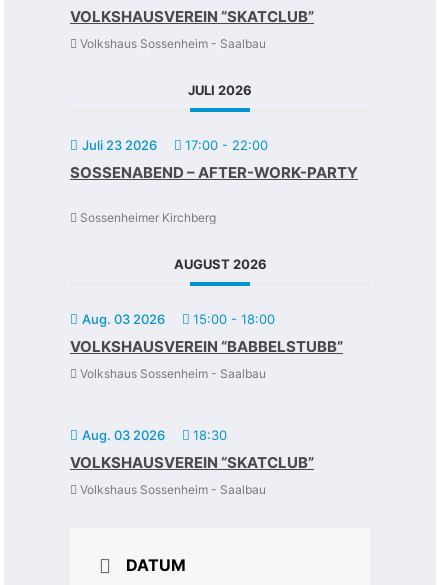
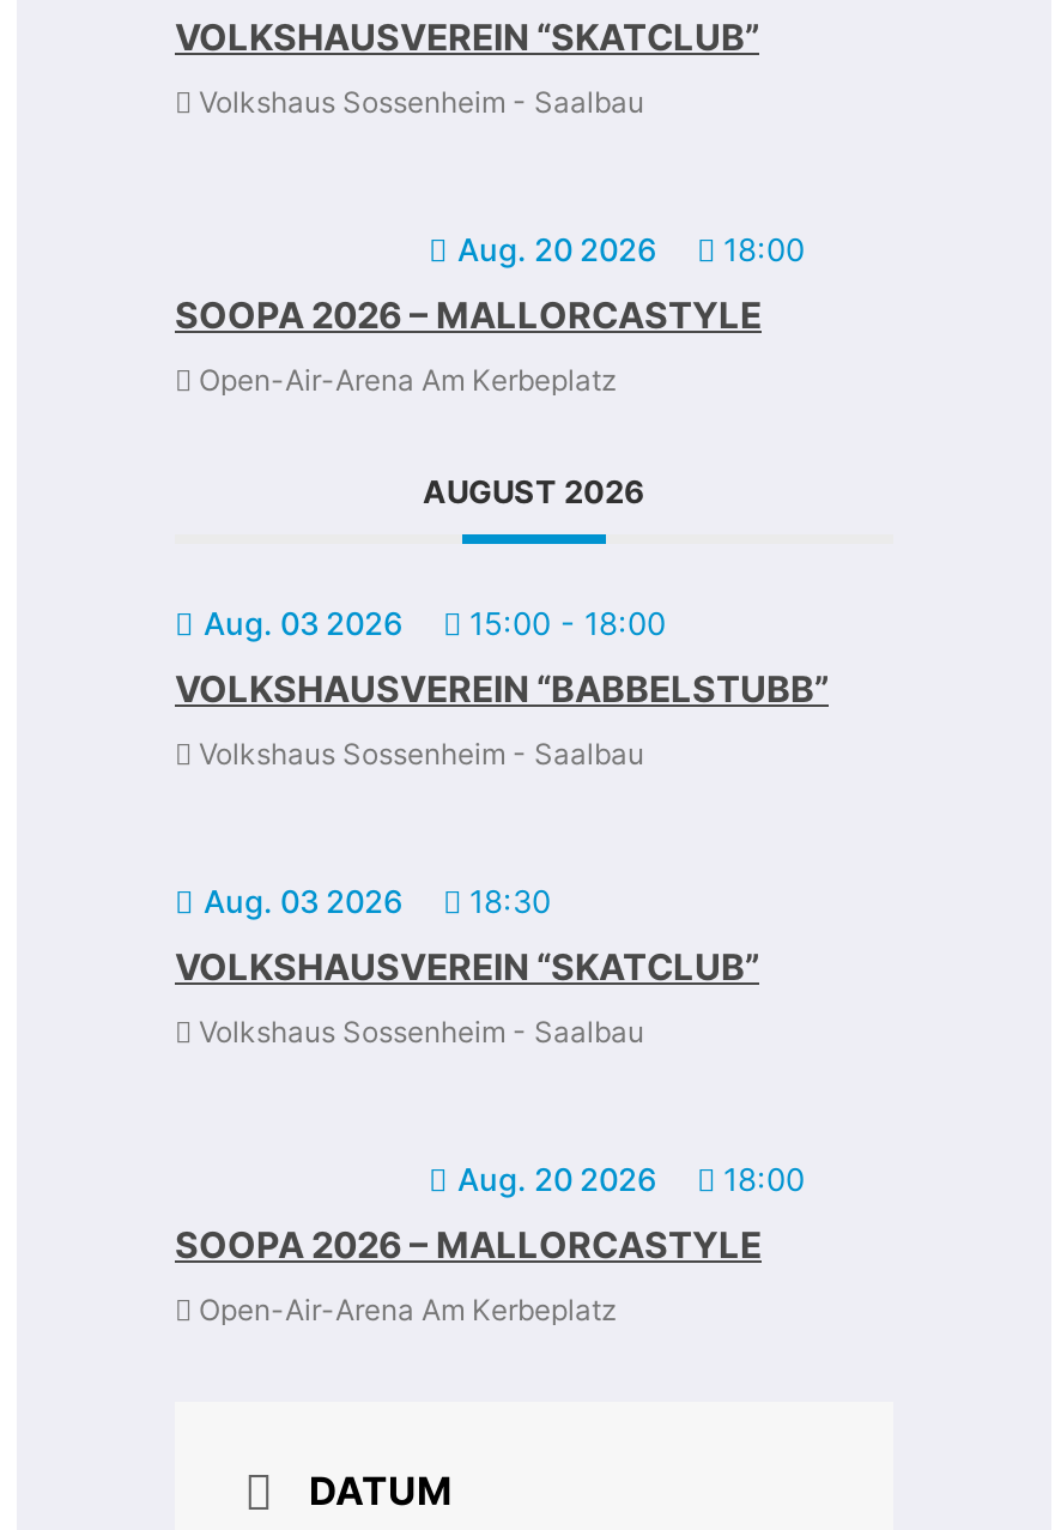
[70,81,358,224] JULI 2026 | Juli 23 2026 | 17:00 - 22:00 | SOSSENABEND – AFTER-WORK-PARTY | Sossenheimer Kirchberg -> [175,229,805,397] Aug. 20 2026 | 18:00 | SOOPA 2026 – MALLORCASTYLE | Open-Air-Arena Am Kerbeplatz
moved [70,255,343,496] -> [175,471,829,1048]: AUGUST 2026 | Aug. 03 2026 | 15:00 - 18:00 | ... | VOLKSHAUSVEREIN “SKATCLUB” | Volkshaus Sossenheim - Saalbau
none -> [175,1159,805,1326] Aug. 20 2026 | 18:00 | SOOPA 2026 – MALLORCASTYLE | Open-Air-Arena Am Kerbeplatz

